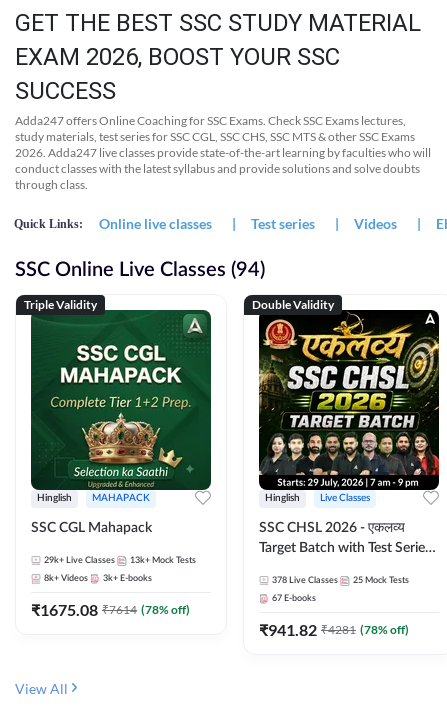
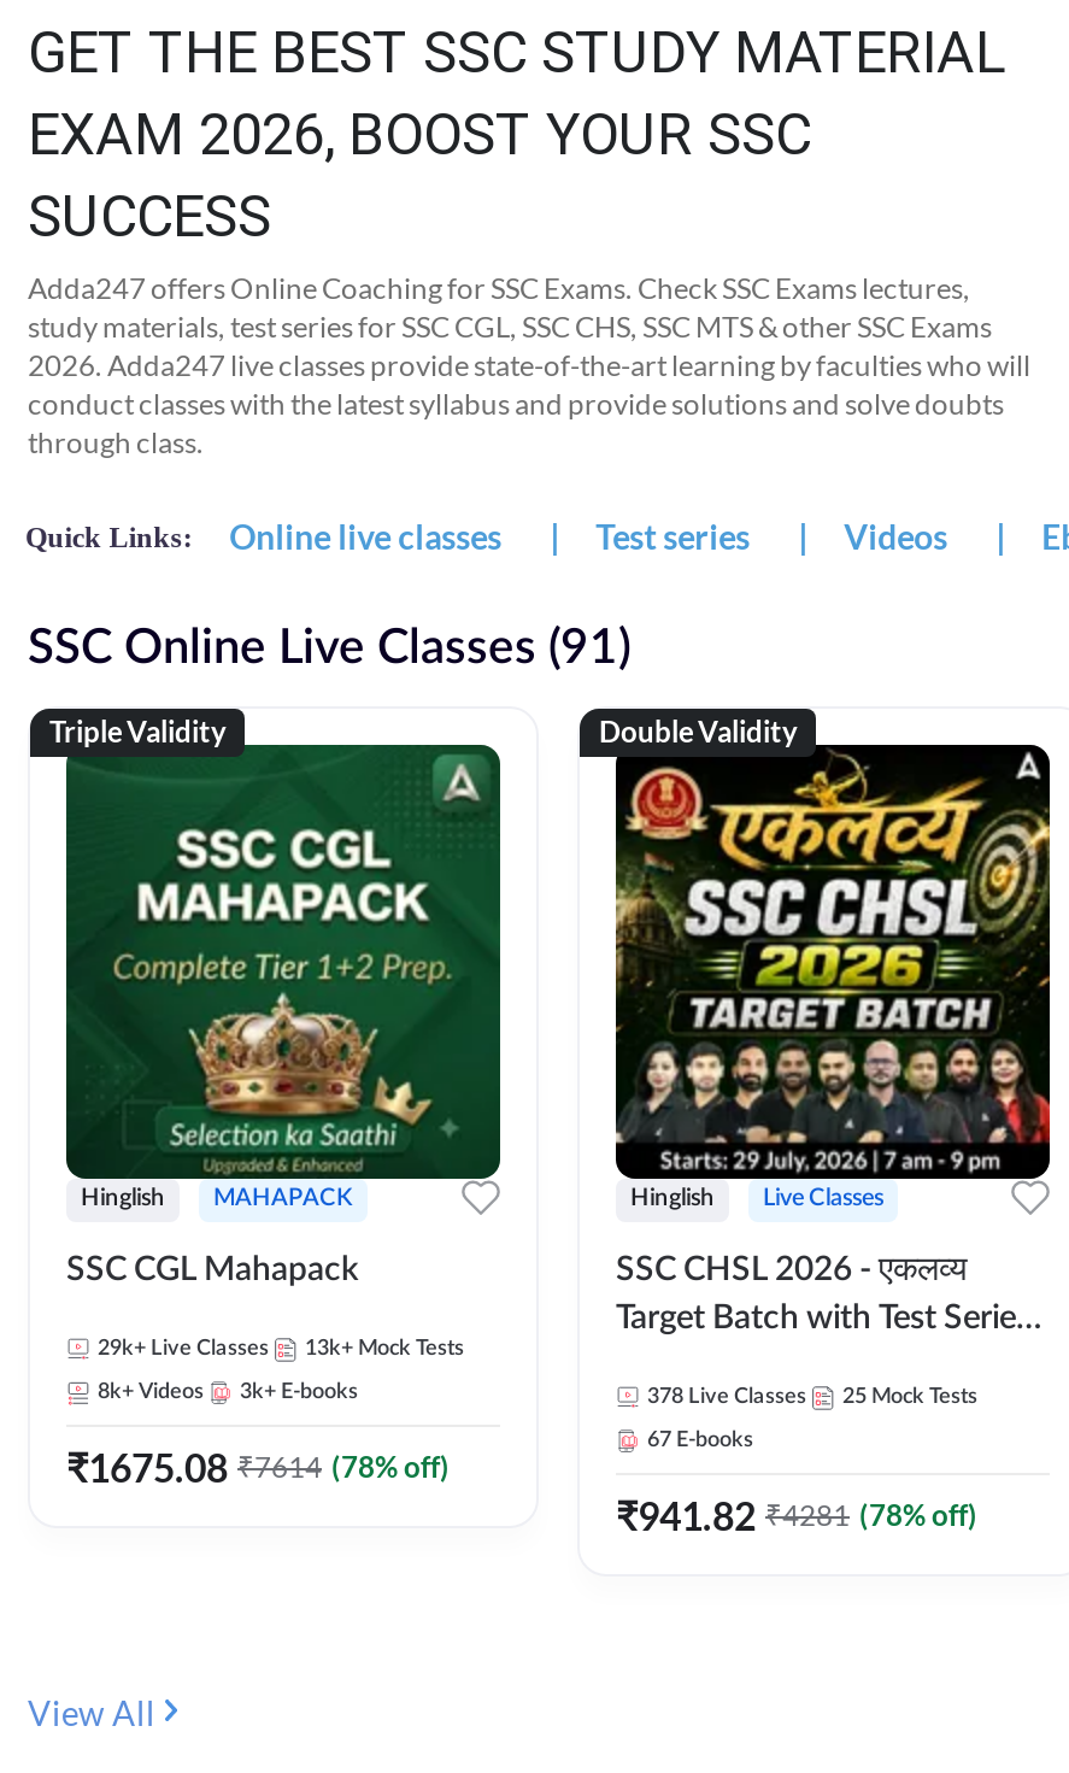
[15,260,265,280] SSC Online Live Classes (94) -> [28,624,630,673] SSC Online Live Classes (91)

